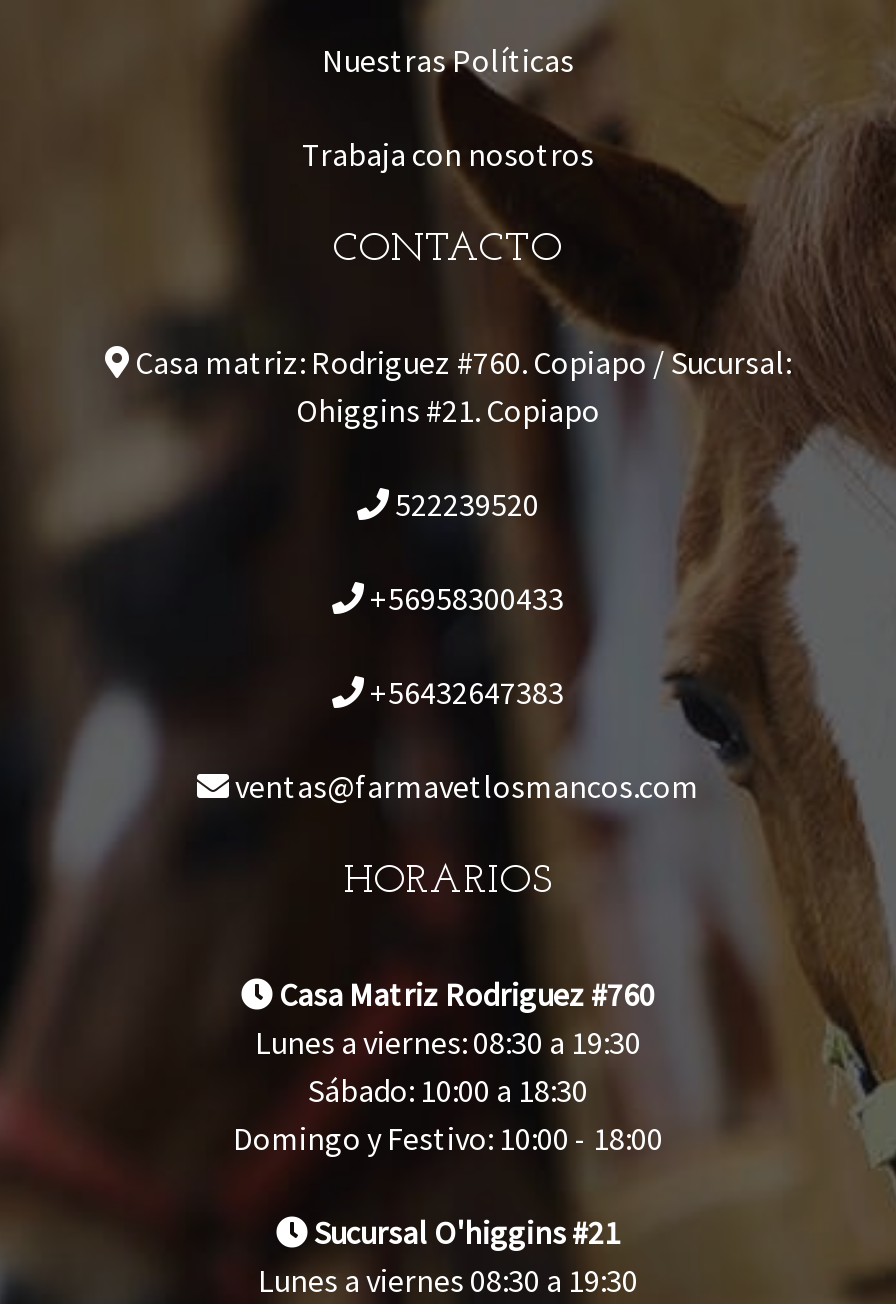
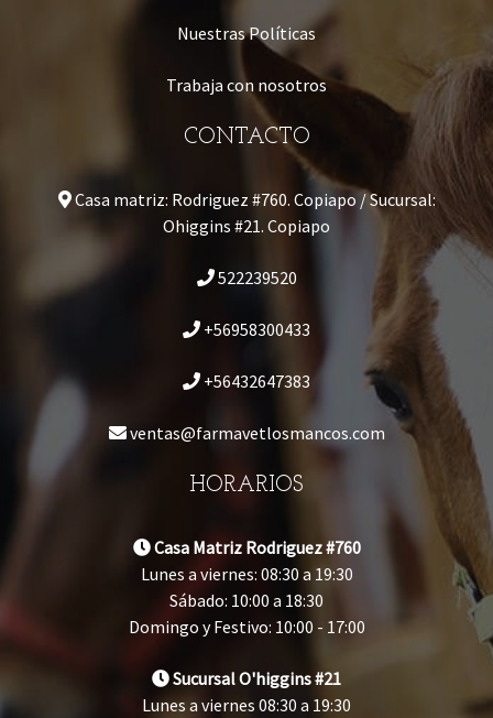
[233,1118,663,1158] Domingo y Festivo: 10:00 - 18:00 -> [128,616,365,638] Domingo y Festivo: 10:00 - 17:00

